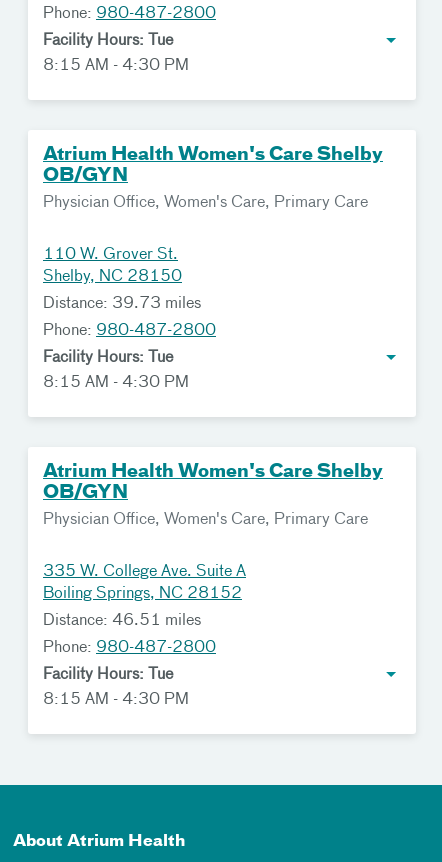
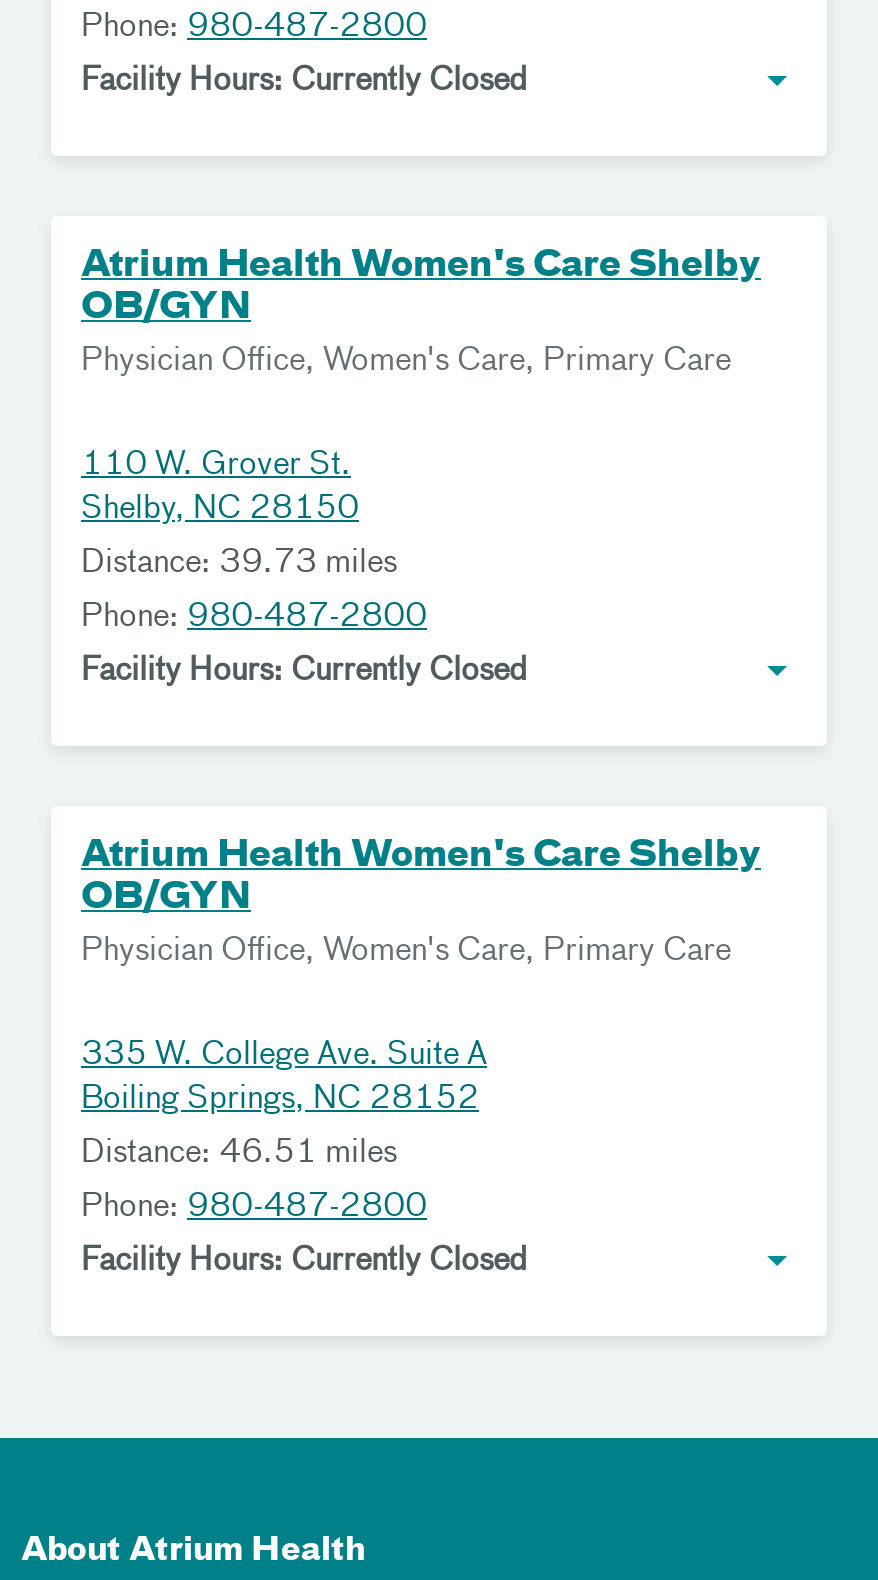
[43,33,189,74] Facility Hours: Tue | 8:15 AM - 4:30 PM -> [81,66,527,98] Facility Hours: Currently Closed
[43,350,189,391] Facility Hours: Tue | 8:15 AM - 4:30 PM -> [81,656,527,688] Facility Hours: Currently Closed
[43,667,189,708] Facility Hours: Tue | 8:15 AM - 4:30 PM -> [81,1246,527,1278] Facility Hours: Currently Closed

